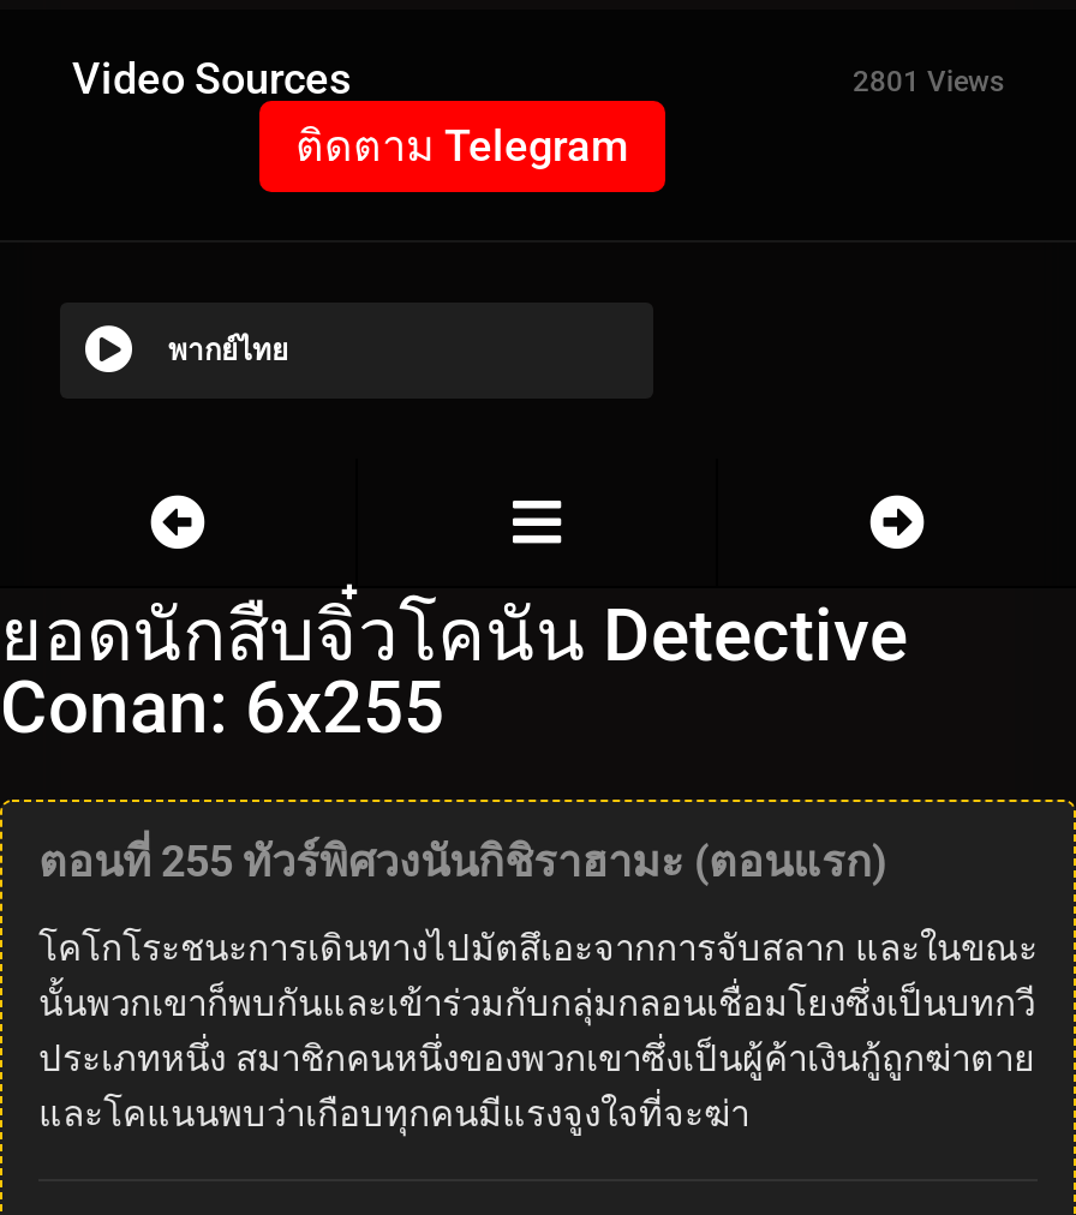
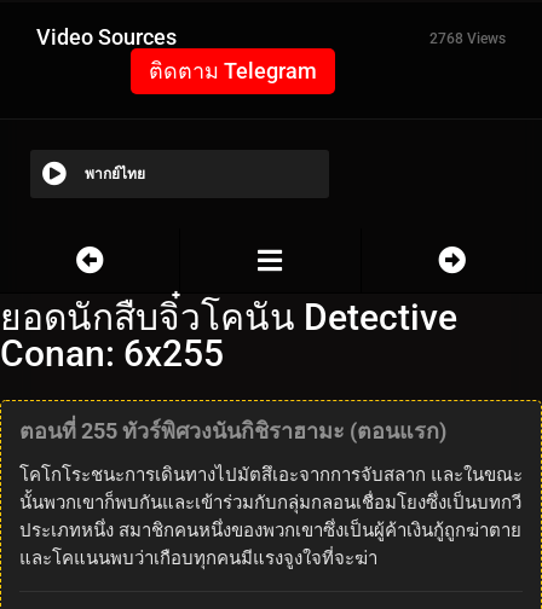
[853,64,1004,98] 2801 Views -> [429,30,506,47] 2768 Views

